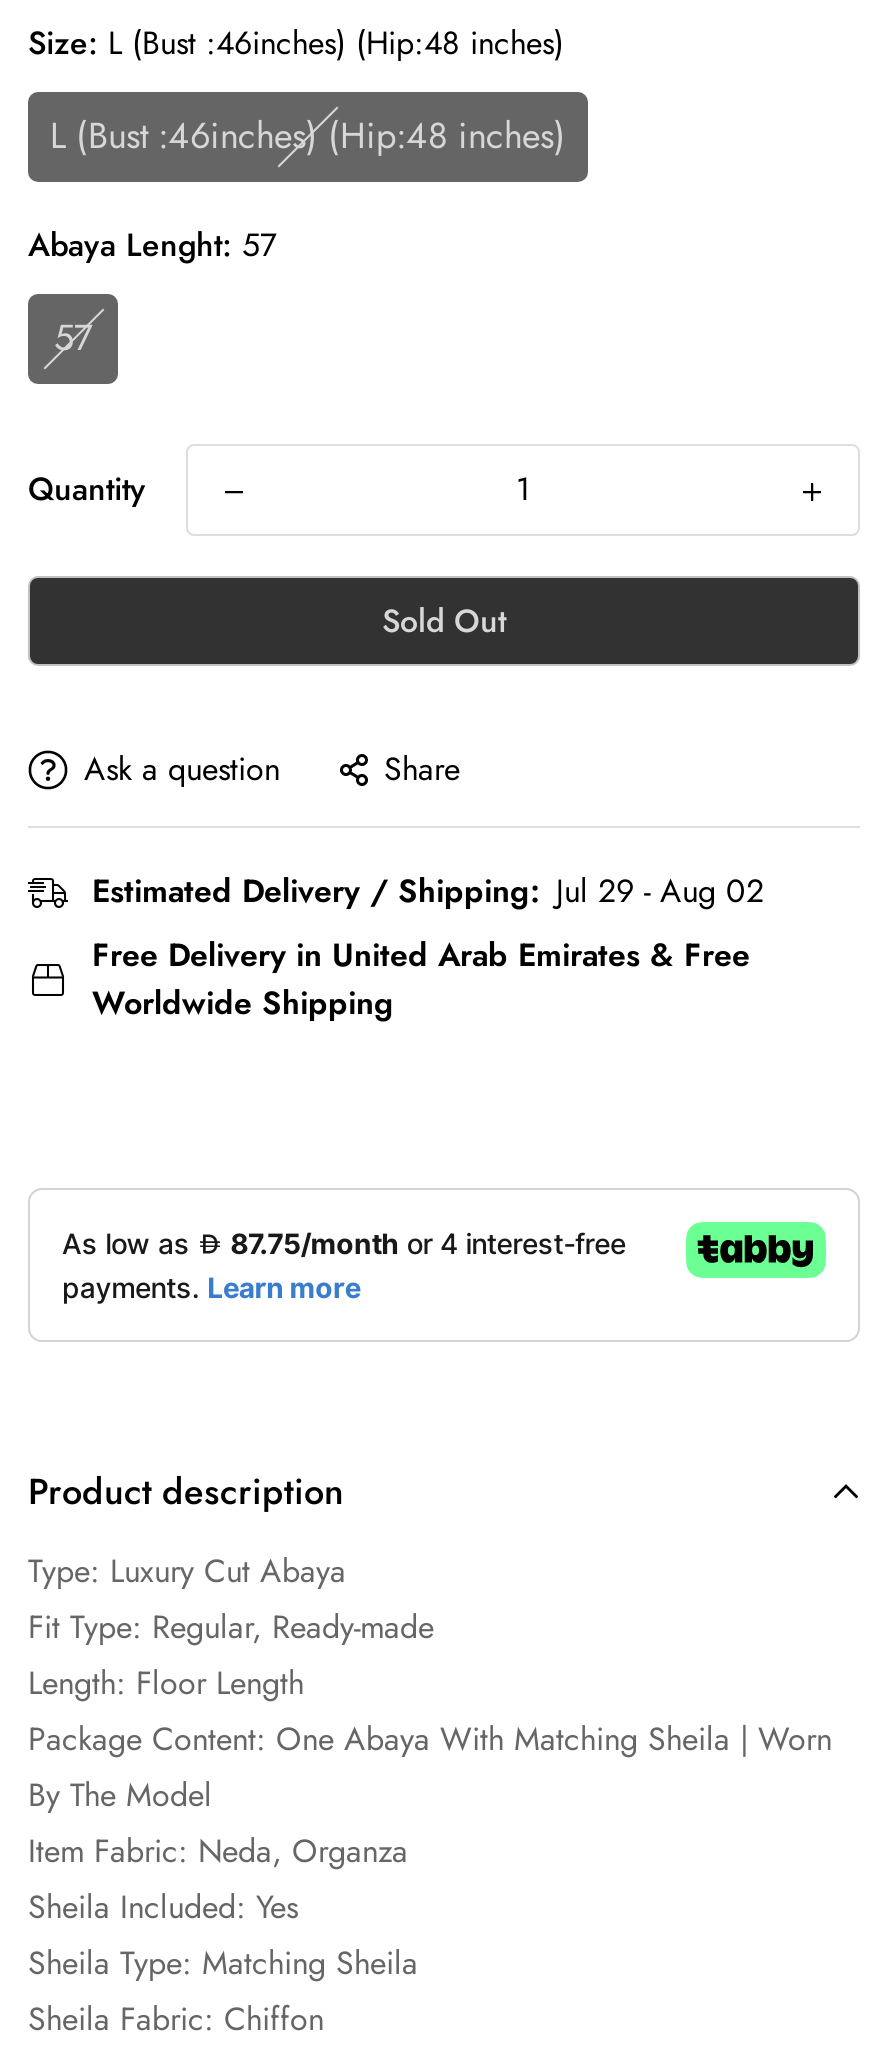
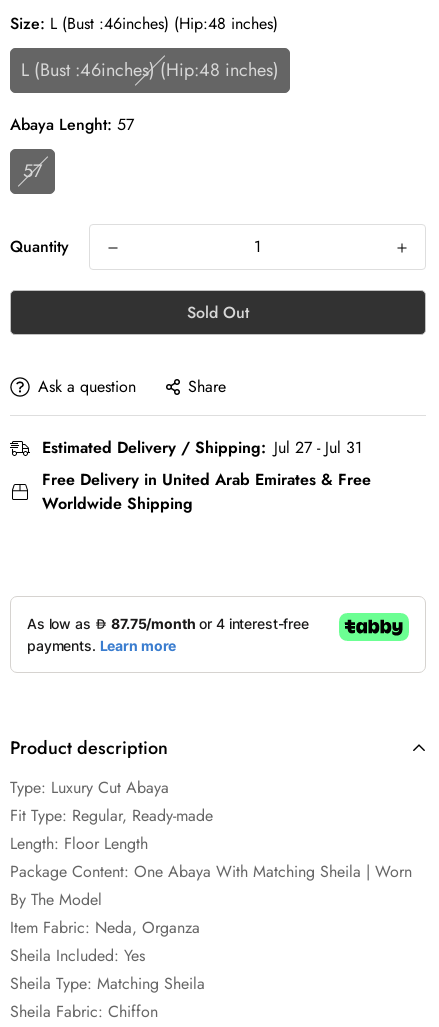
[92,868,764,914] Estimated Delivery / Shipping: Jul 29 - Aug 02 -> [42,436,362,459] Estimated Delivery / Shipping: Jul 27 - Jul 31

